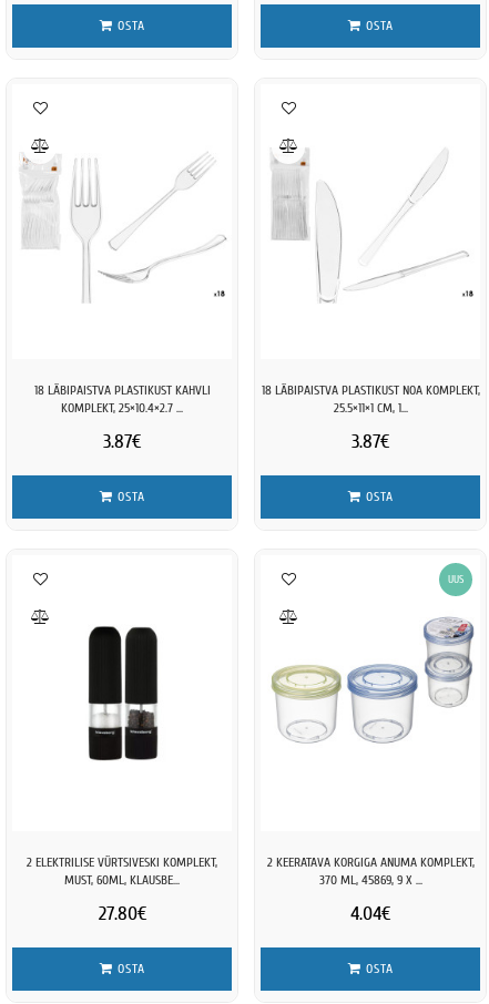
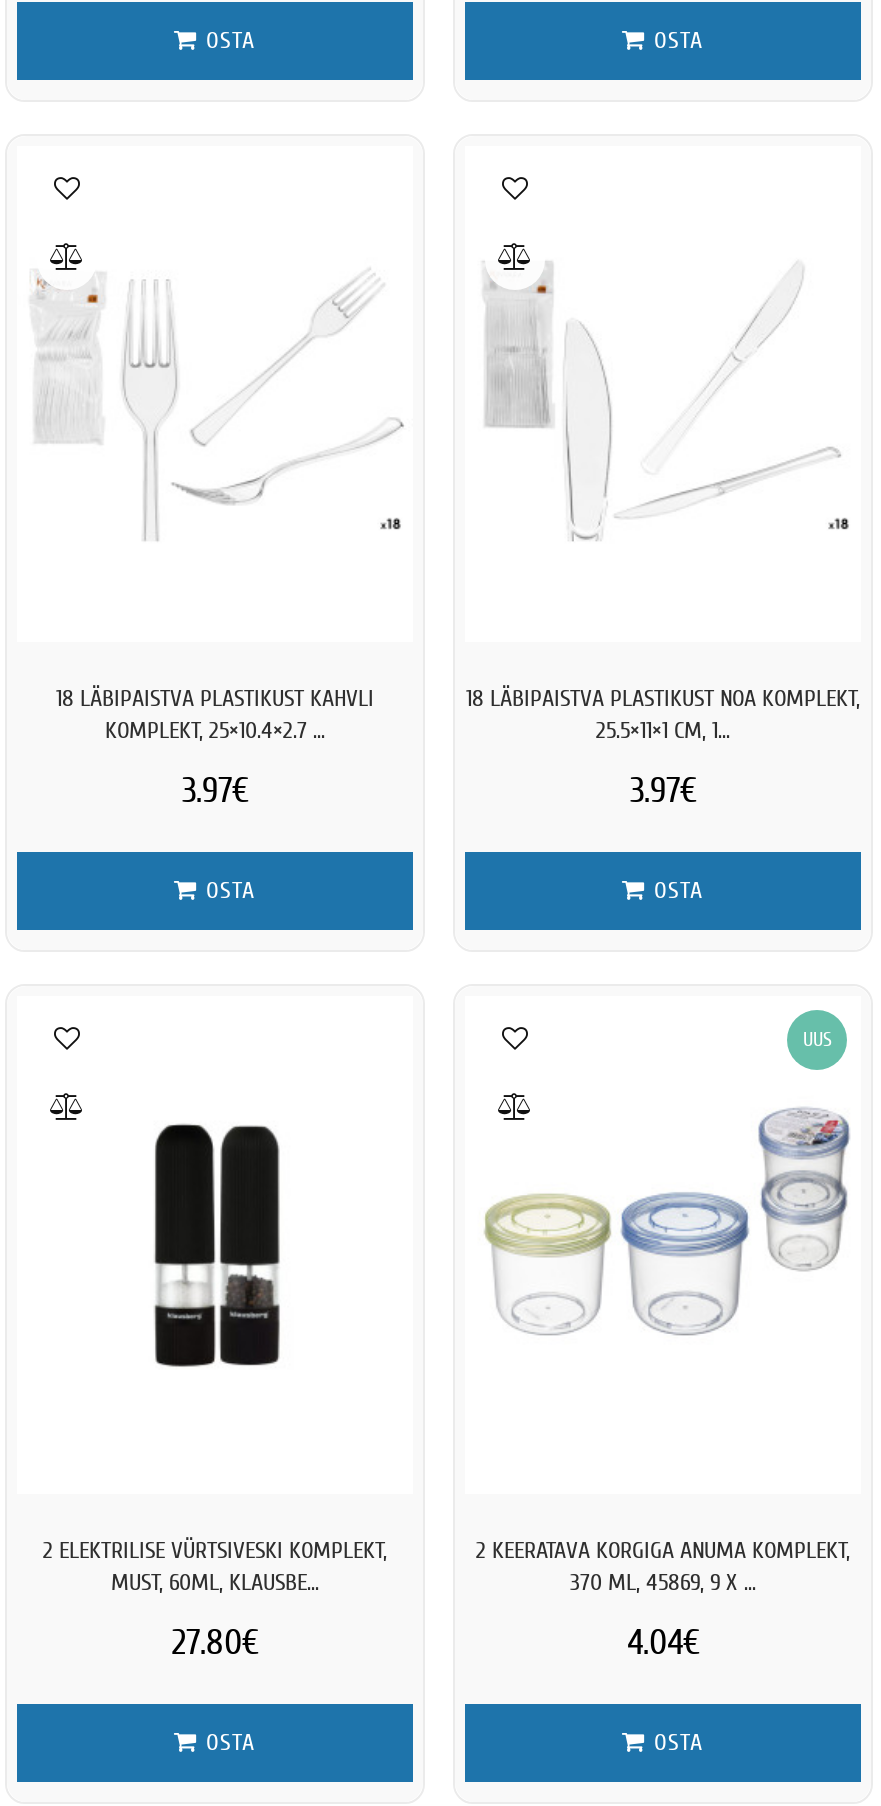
[103,430,141,454] 3.87€ -> [182,771,248,813] 3.97€
[352,430,389,454] 3.87€ -> [630,771,696,813] 3.97€

